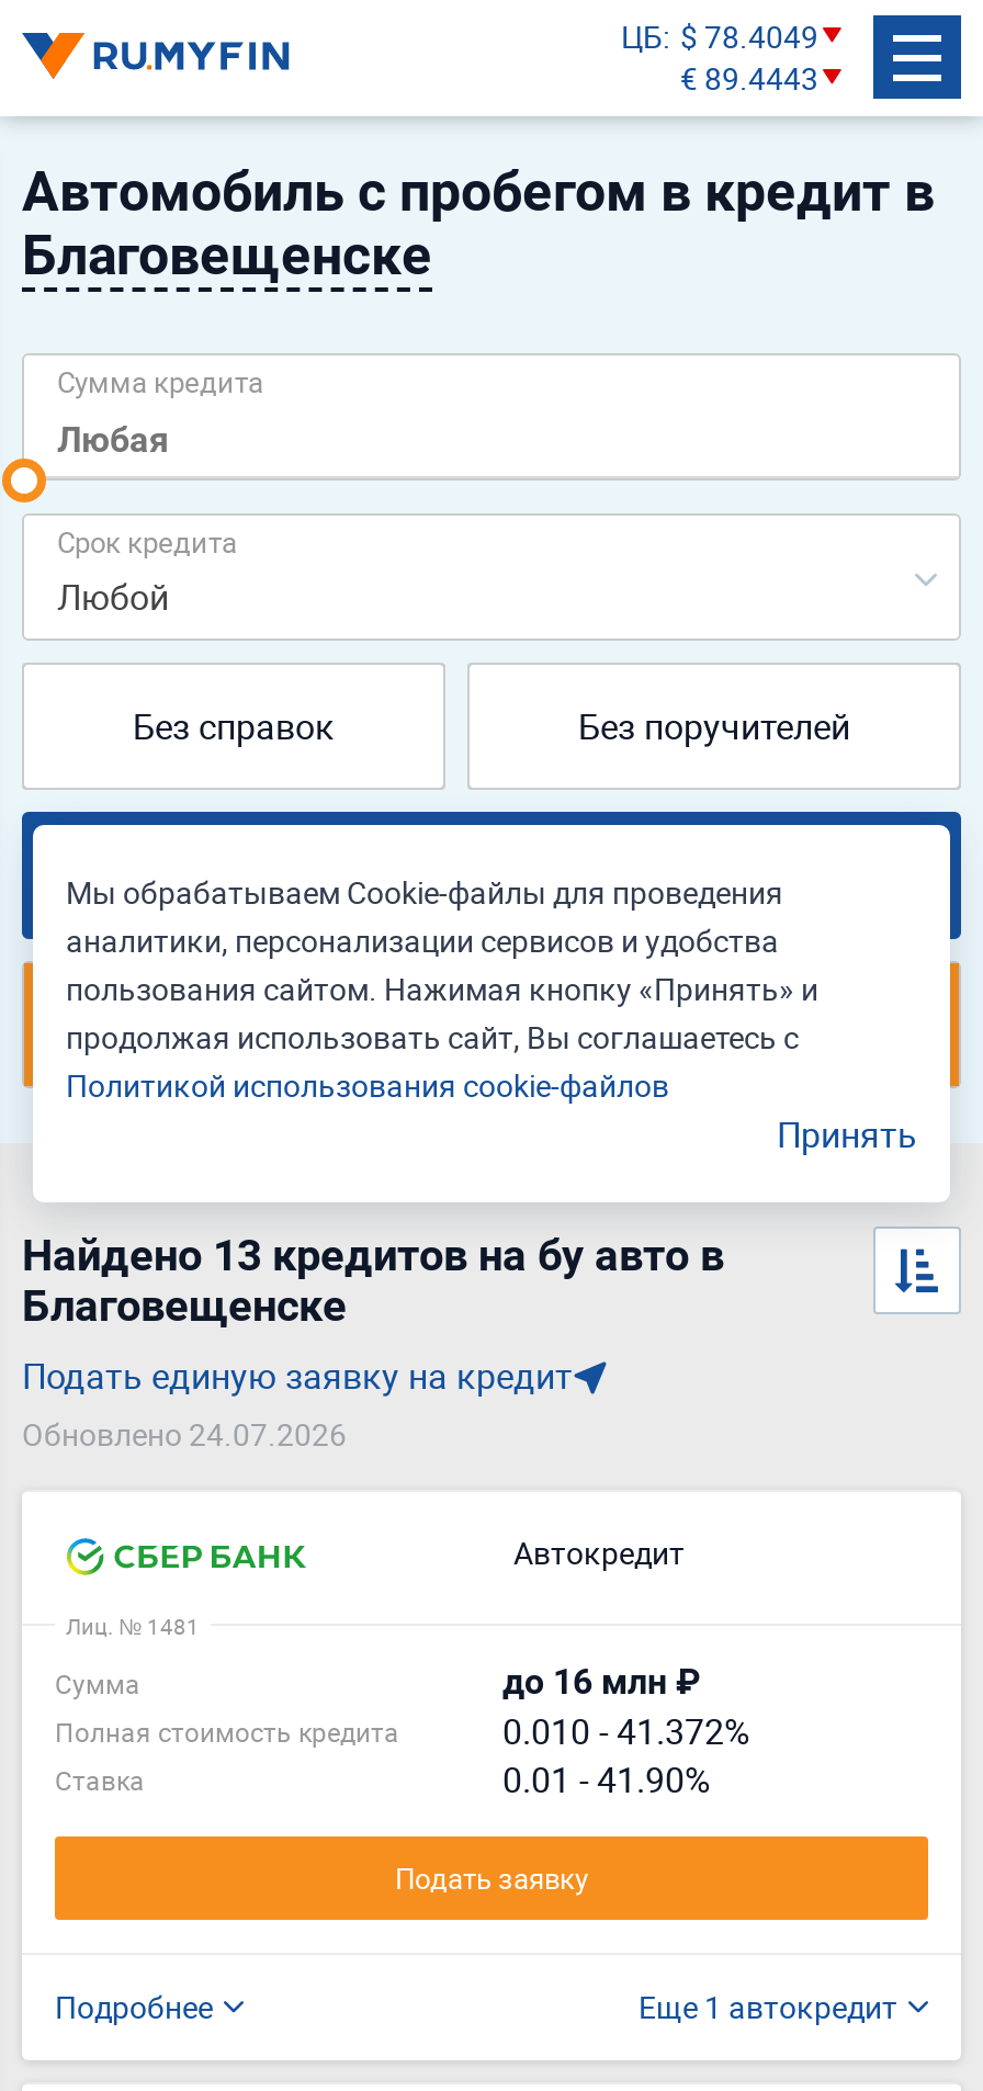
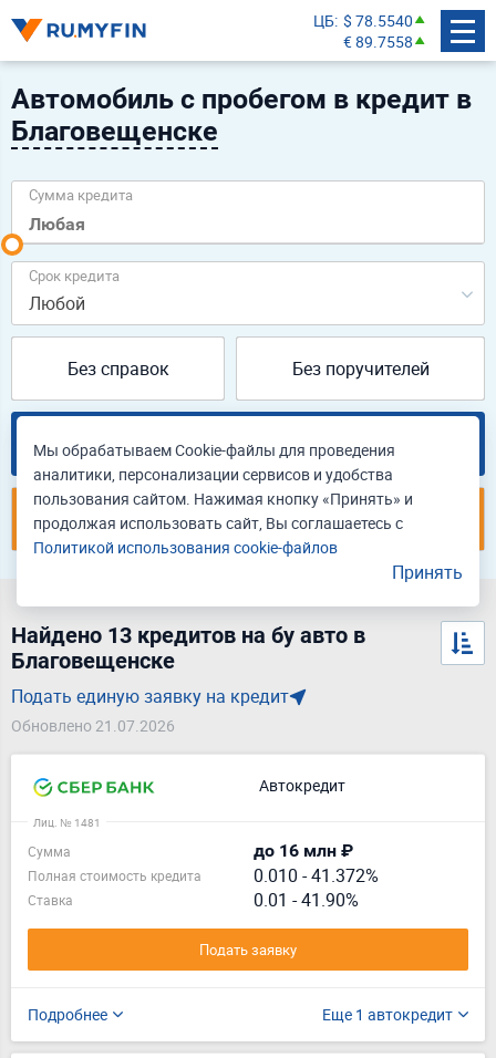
[621,14,818,56] ЦБ $ 78.4049 -> [313,9,413,30] ЦБ $ 78.5540
[680,56,818,98] € 89.4443 -> [343,30,413,51] € 89.7558
[22,1413,347,1455] Обновлено 24.07.2026 -> [11,715,175,736] Обновлено 21.07.2026

